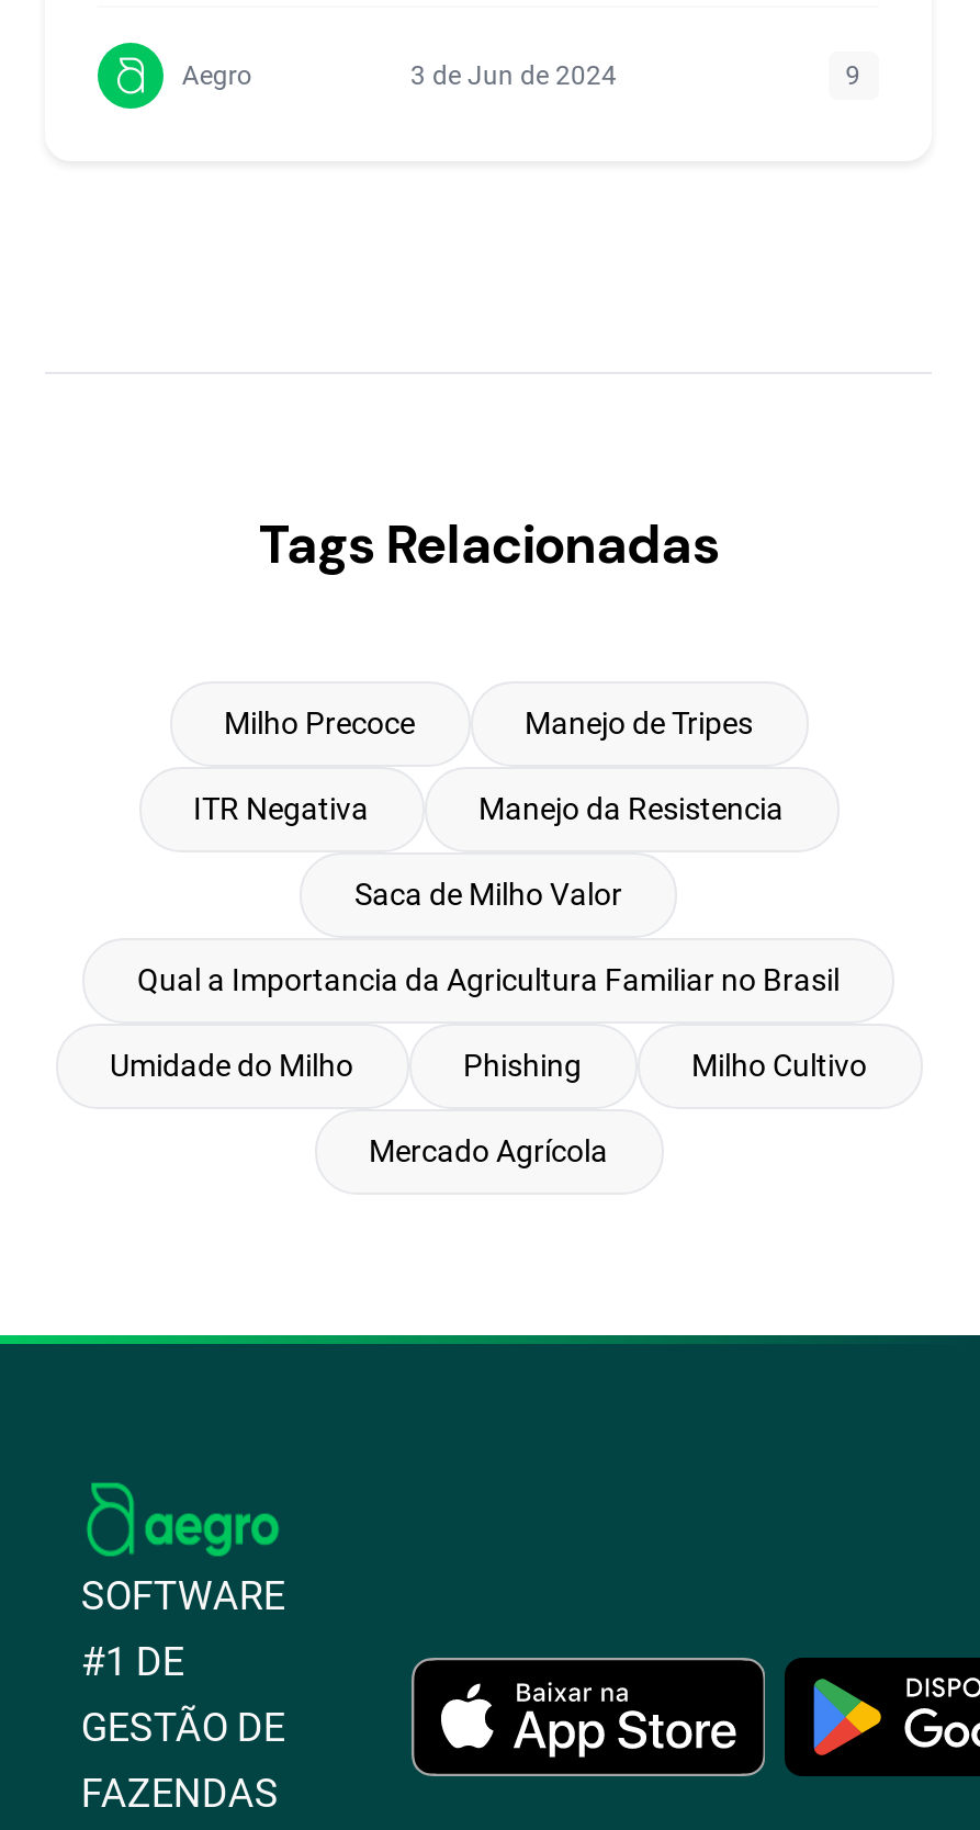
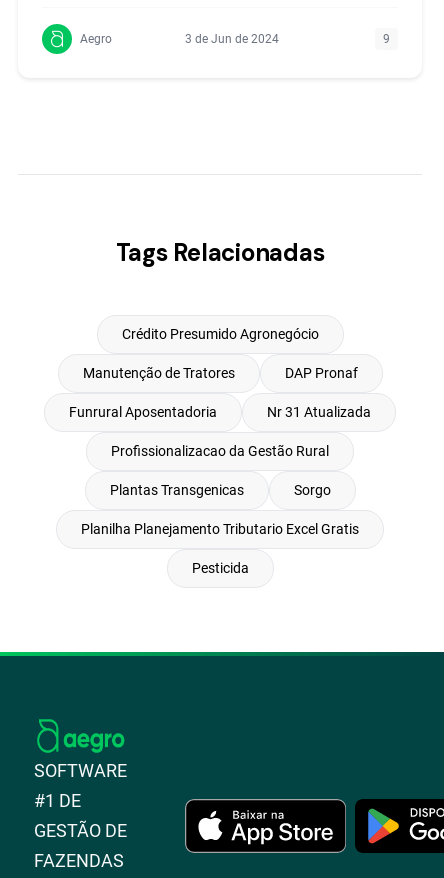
[110,706,867,1169] Milho Precoce | Manejo de Tripes | ITR Negativa | Manejo da Resistencia | Saca de Milho Valor | Qual a Importancia da Agricultura Familiar no Brasil | Umidade do Milho | Phishing | Milho Cultivo | Mercado Agrícola -> [69,326,371,576] Crédito Presumido Agronegócio | Manutenção de Tratores | DAP Pronaf | Funrural Aposentadoria | Nr 31 Atualizada | Profissionalizacao da Gestão Rural | Plantas Transgenicas | Sorgo | Planilha Planejamento Tributario Excel Gratis | Pesticida

